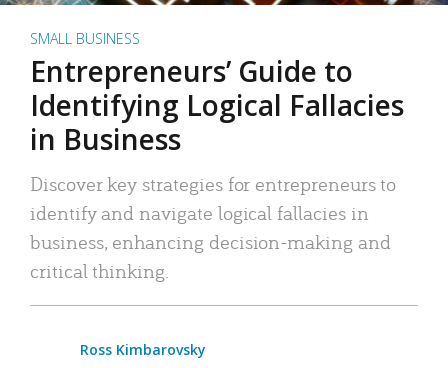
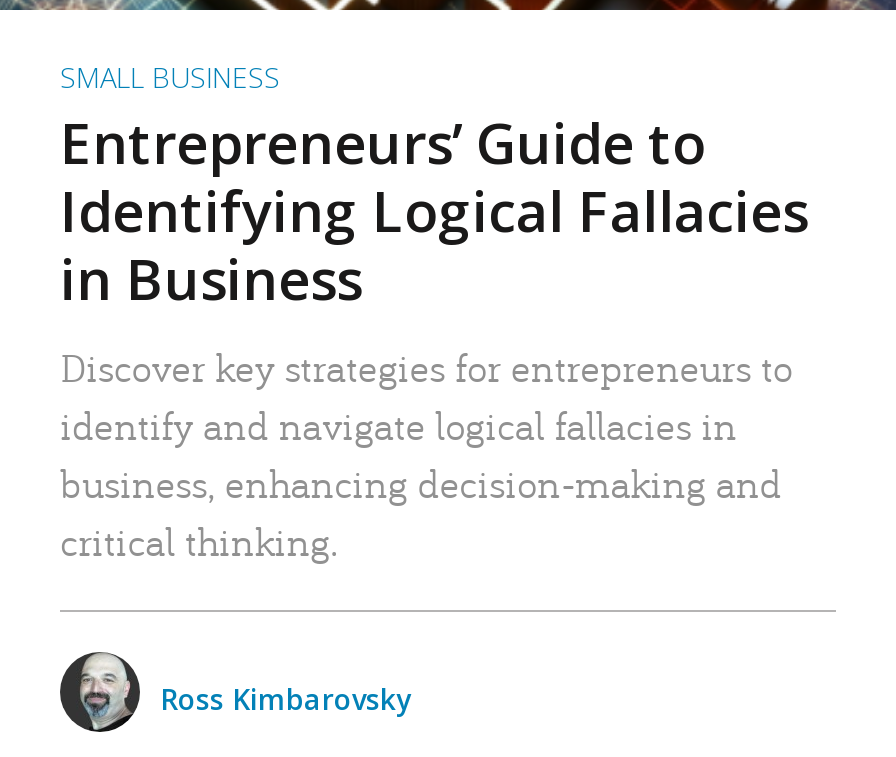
none -> [58,650,142,734] [image]

